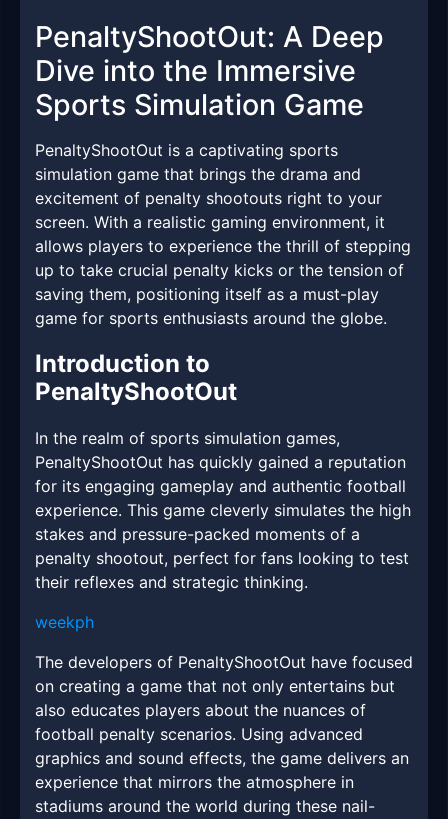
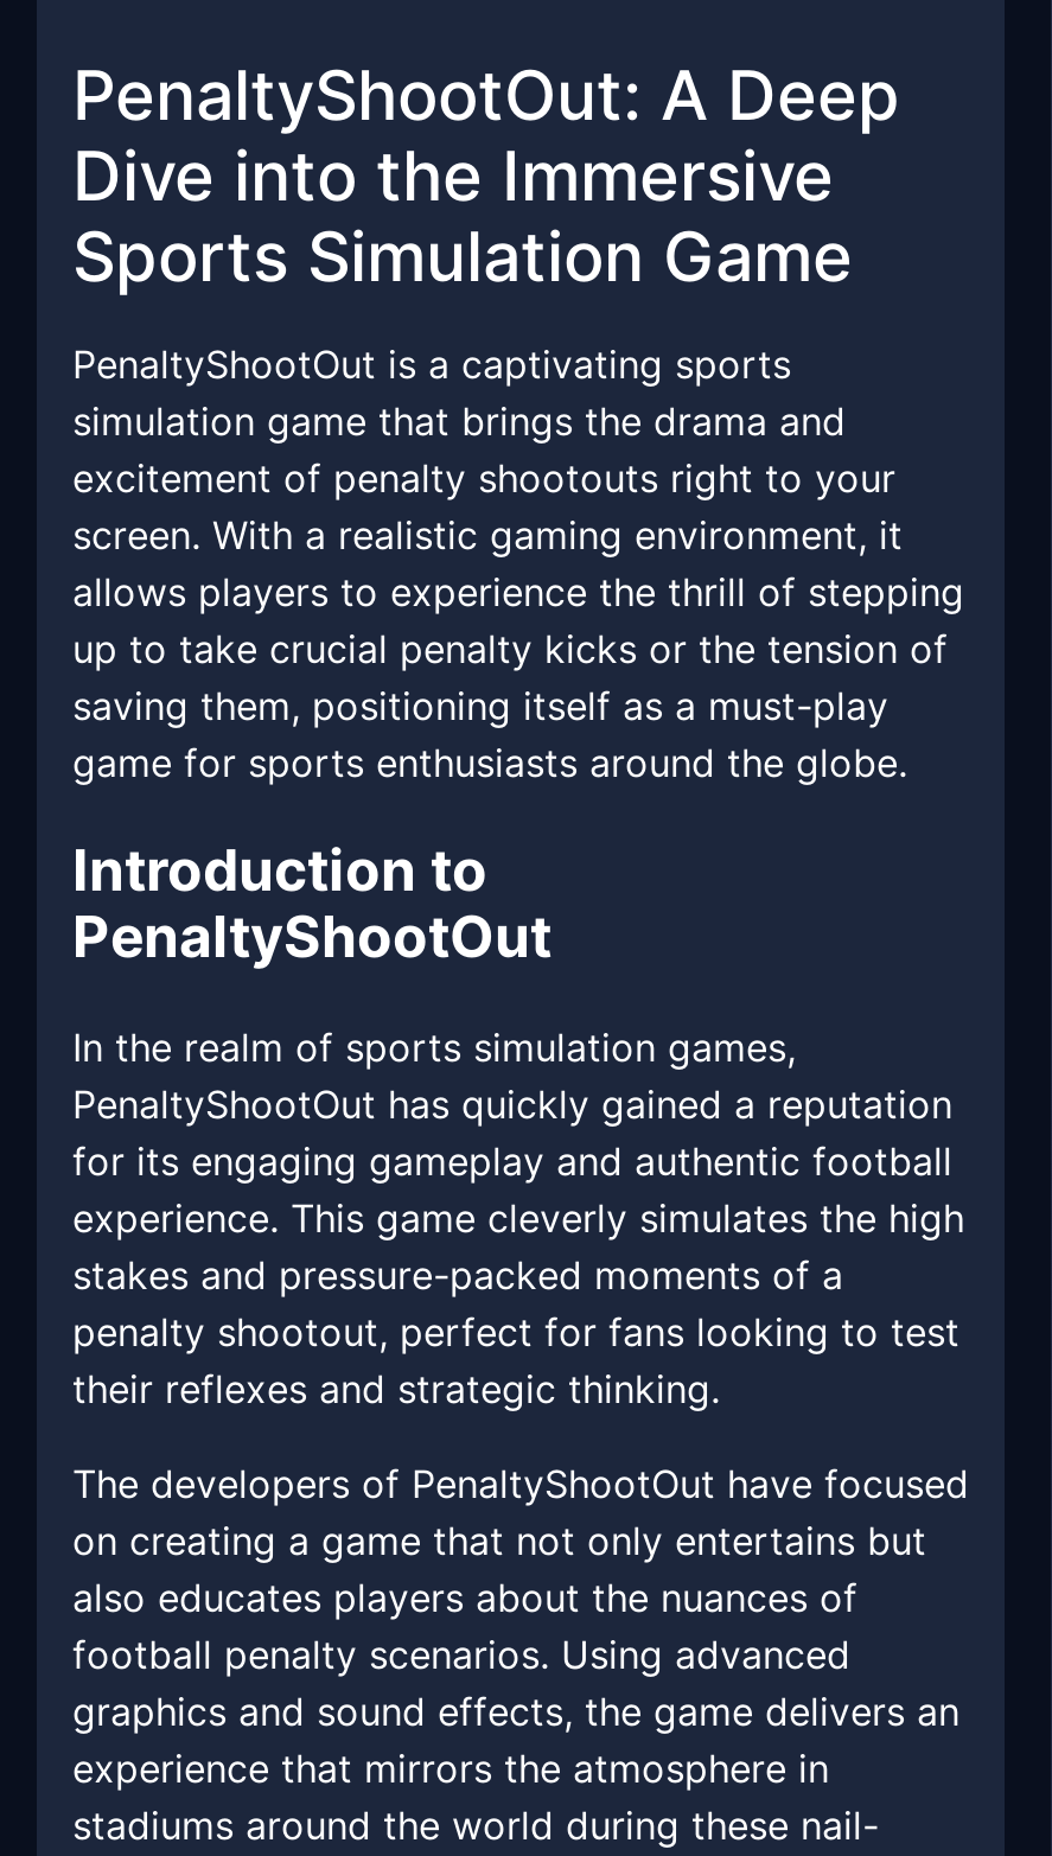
[35,612,94,632] weekph -> none

